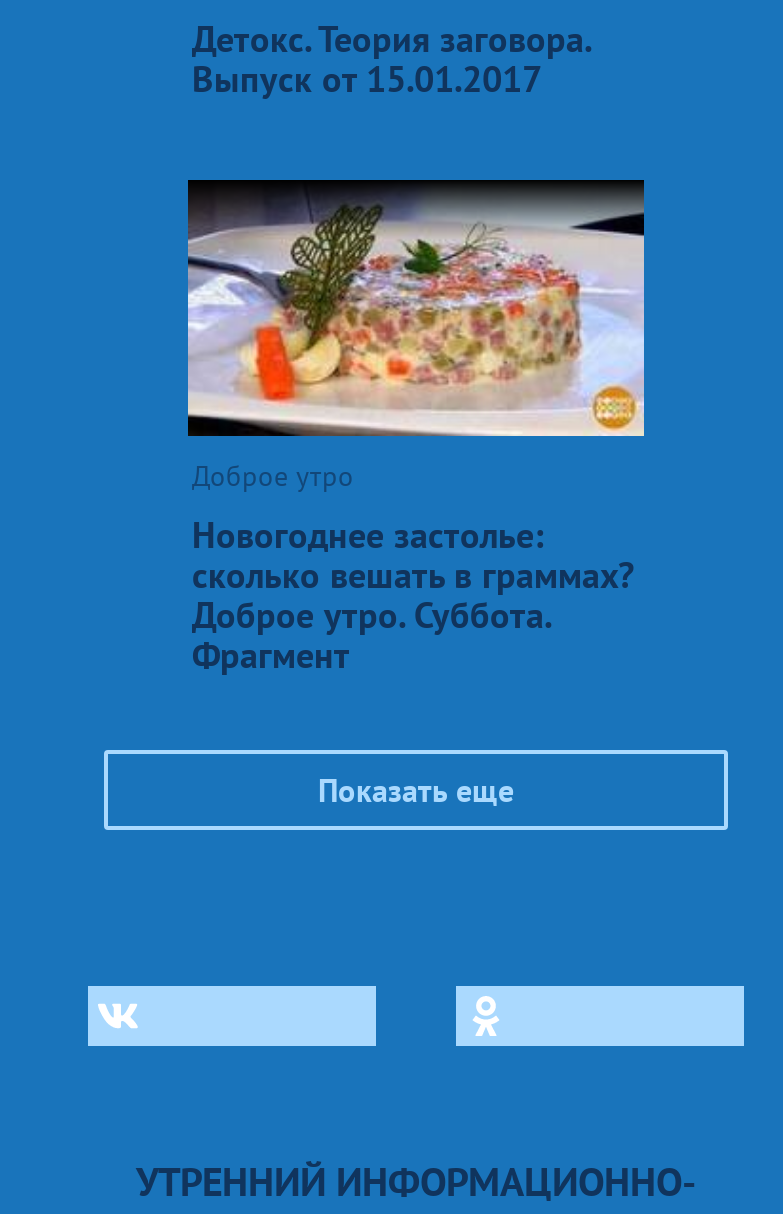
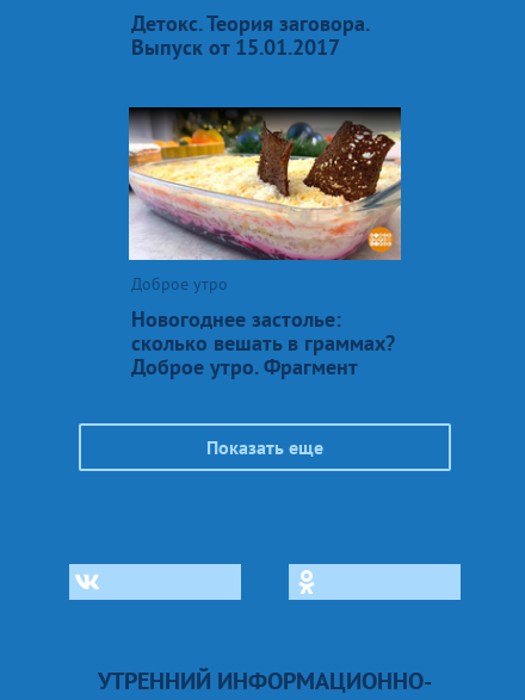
[186,192,646,438] [image] -> [128,116,402,261] [image]
[192,591,550,677] Доброе утро. Суббота. | Фрагмент -> [131,352,358,380] Доброе утро. Фрагмент

